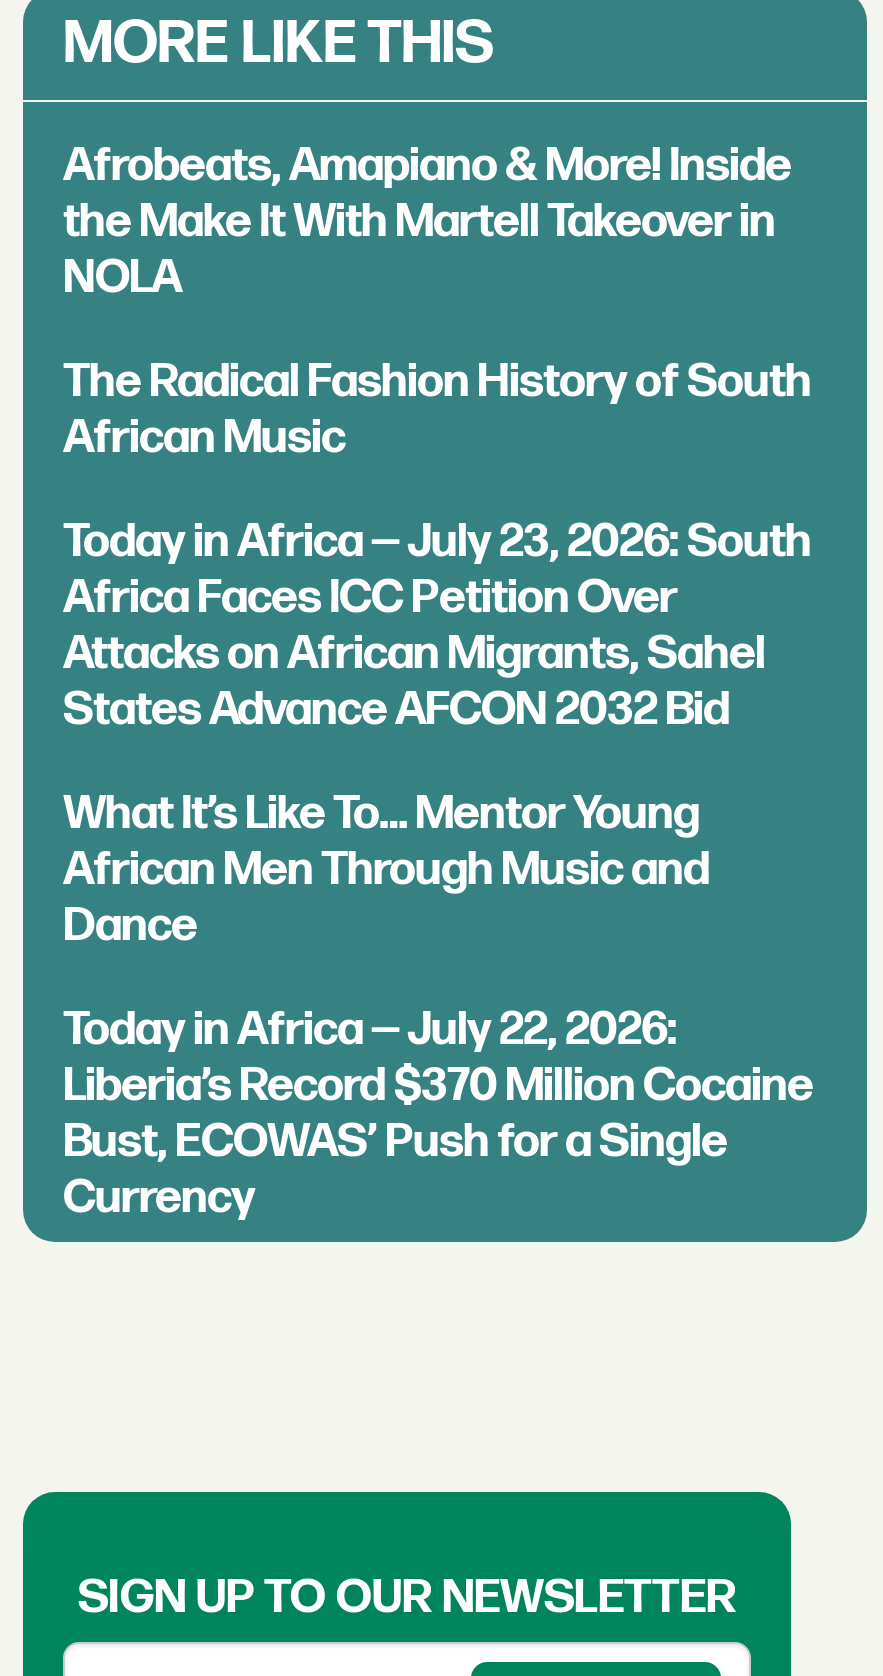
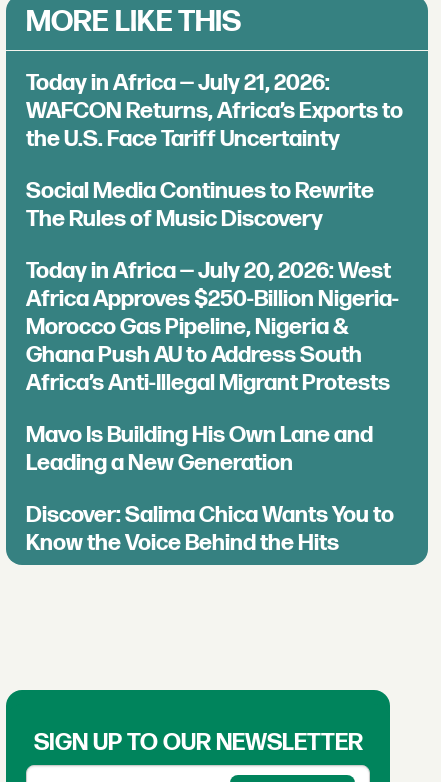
[63,138,791,306] Afrobeats, Amapiano & More! Inside | the Make It With Martell Takeover in | NOLA -> [26,69,403,153] Today in Africa — July 21, 2026: | WAFCON Returns, Africa’s Exports to | the U.S. Face Tariff Uncertainty
[63,354,811,466] The Radical Fashion History of South | African Music -> [26,177,374,233] Social Media Continues to Rewrite | The Rules of Music Discovery
[63,514,811,738] Today in Africa — July 23, 2026: South | Africa Faces ICC Petition Over | Attacks on African Migrants, Sahel | States Advance AFCON 2032 Bid -> [26,257,399,397] Today in Africa — July 20, 2026: West | Africa Approves $250-Billion Nigeria- | Morocco Gas Pipeline, Nigeria & | Ghana Push AU to Address South | Africa’s Anti-Illegal Migrant Protests
[63,786,709,954] What It’s Like To… Mentor Young | African Men Through Music and | Dance -> [26,421,373,477] Mavo Is Building His Own Lane and | Leading a New Generation
[63,1002,813,1226] Today in Africa — July 22, 2026: | Liberia’s Record $370 Million Cocaine | Bust, ECOWAS’ Push for a Single | Currency -> [26,501,394,557] Discover: Salima Chica Wants You to | Know the Voice Behind the Hits

